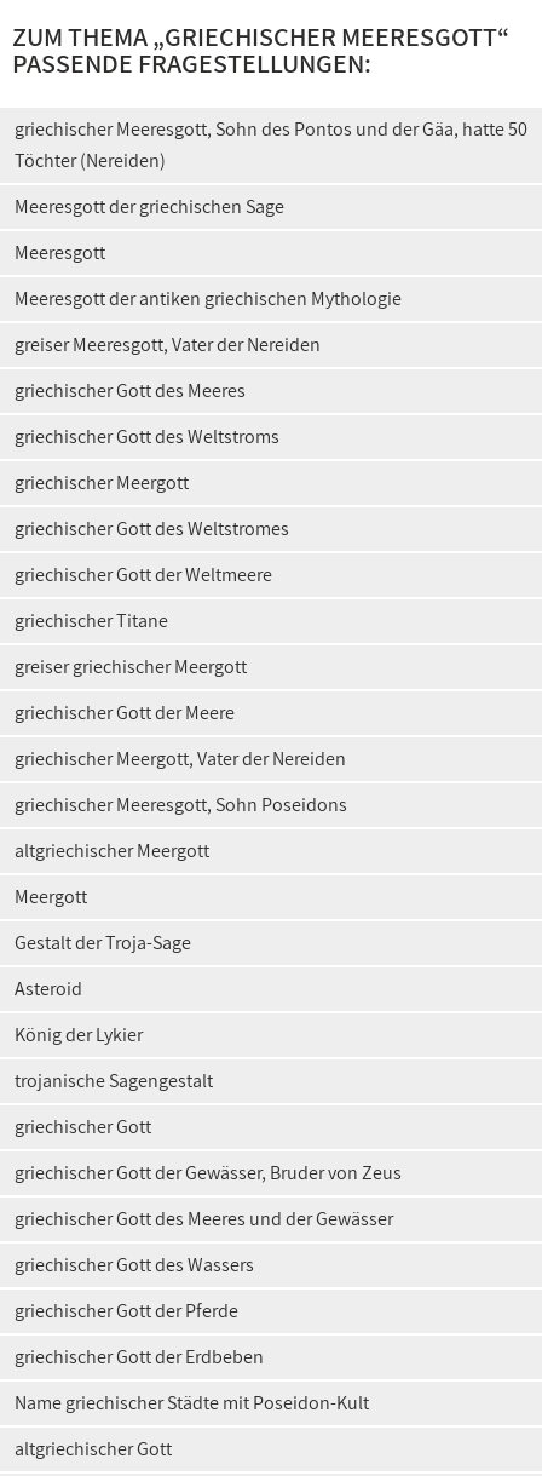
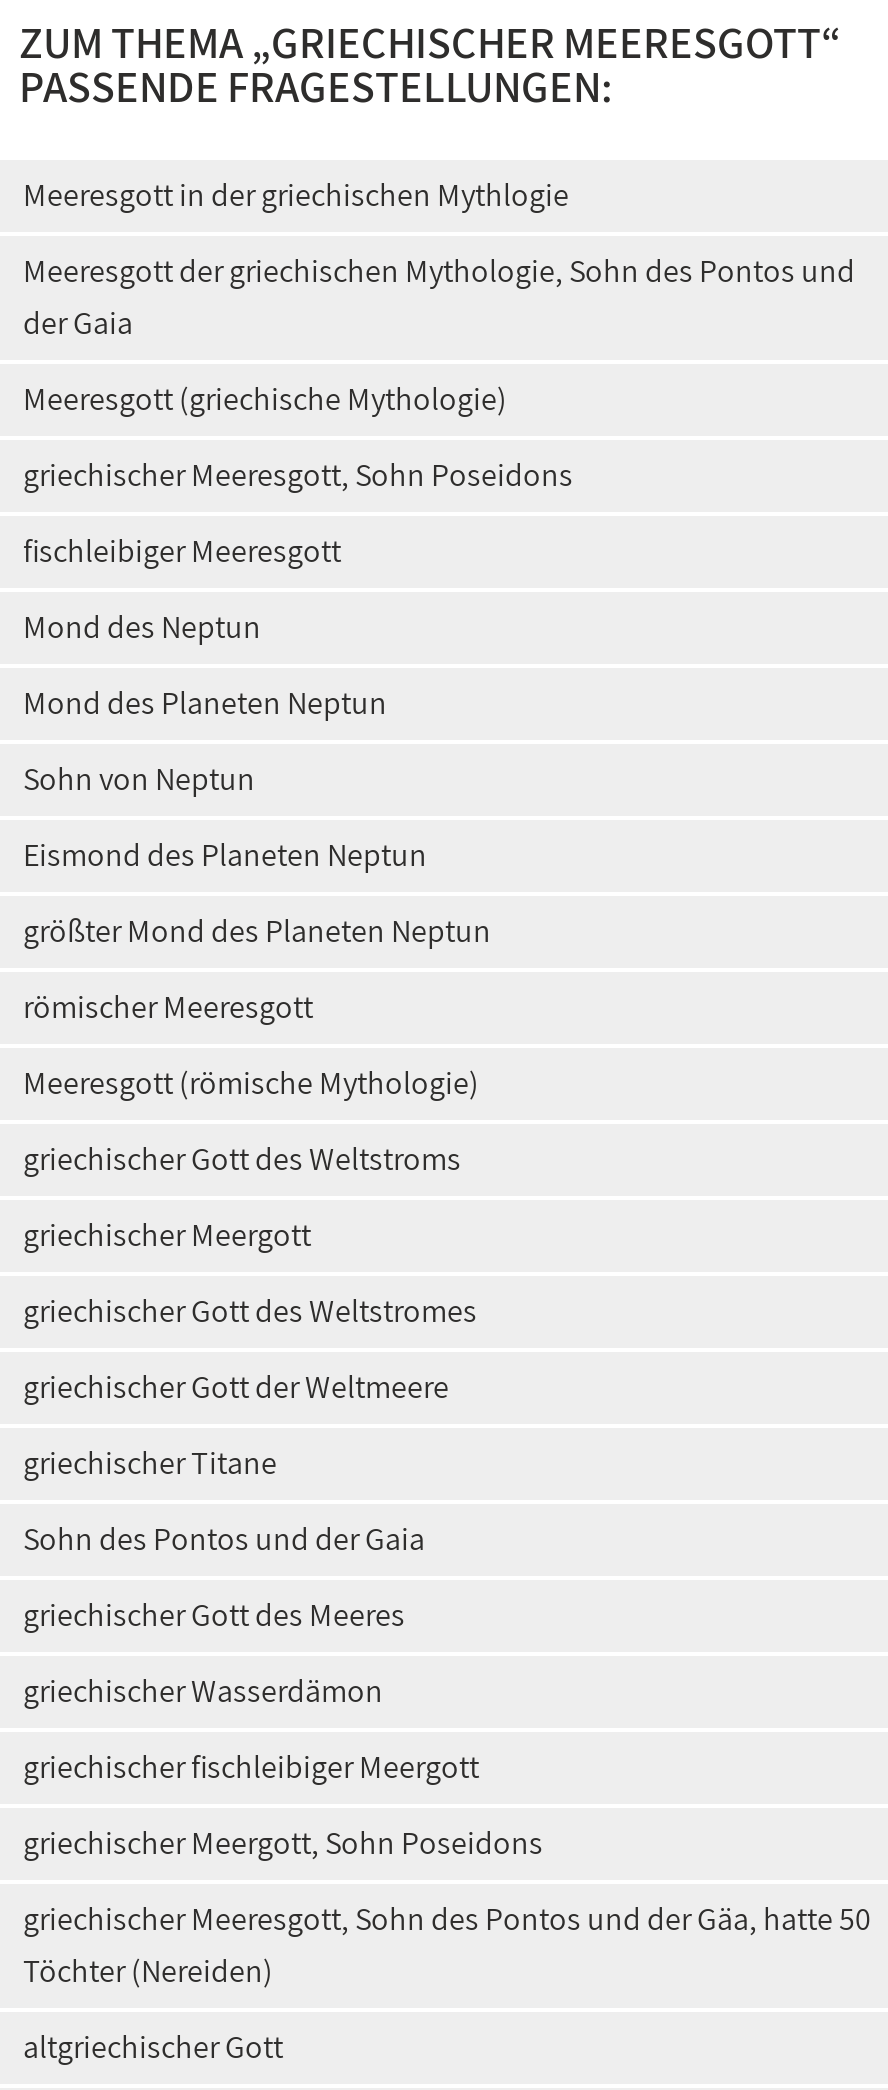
moved [15,116,527,173] -> [23,1898,871,1992]: griechischer Meeresgott, Sohn des Pontos und der Gäa, hatte 50 | Töchter (Nereiden)
[15,194,402,357] Meeresgott der griechischen Sage | Meeresgott | Meeresgott der antiken griechischen Mythologie | greiser Meeresgott, Vater der Nereiden -> [23,174,855,1104] Meeresgott in der griechischen Mythlogie | Meeresgott der griechischen Mythologie, Sohn des Pontos und | der Gaia | Meeresgott (griechische Mythologie) | fischleibiger Meeresgott | Mond des Neptun | Mond des Planeten Neptun | Sohn von Neptun | Eismond des Planeten Neptun | größter Mond des Planeten Neptun | römischer Meeresgott | Meeresgott (römische Mythologie)
moved [15,378,246,403] -> [23,1594,405,1636]: griechischer Gott des Meeres
moved [15,424,289,633] -> [23,1138,477,1484]: griechischer Gott des Weltstroms | griechischer Meergott | griechischer Gott des Weltstromes | griechischer Gott der Weltmeere | griechischer Titane
[15,654,402,1415] greiser griechischer Meergott | griechischer Gott der Meere | griechischer Meergott, Vater der Nereiden | altgriechischer Meergott | Meergott | Gestalt der Troja-Sage | Asteroid | König der Lykier | trojanische Sagengestalt | griechischer Gott | griechischer Gott der Gewässer, Bruder von Zeus | griechischer Gott des Meeres und der Gewässer | griechischer Gott des Wassers | griechischer Gott der Pferde | griechischer Gott der Erdbeben | Name griechischer Städte mit Poseidon-Kult -> [23,1518,543,1864] Sohn des Pontos und der Gaia | griechischer Wasserdämon | griechischer fischleibiger Meergott | griechischer Meergott, Sohn Poseidons
moved [15,792,347,817] -> [23,454,573,496]: griechischer Meeresgott, Sohn Poseidons

